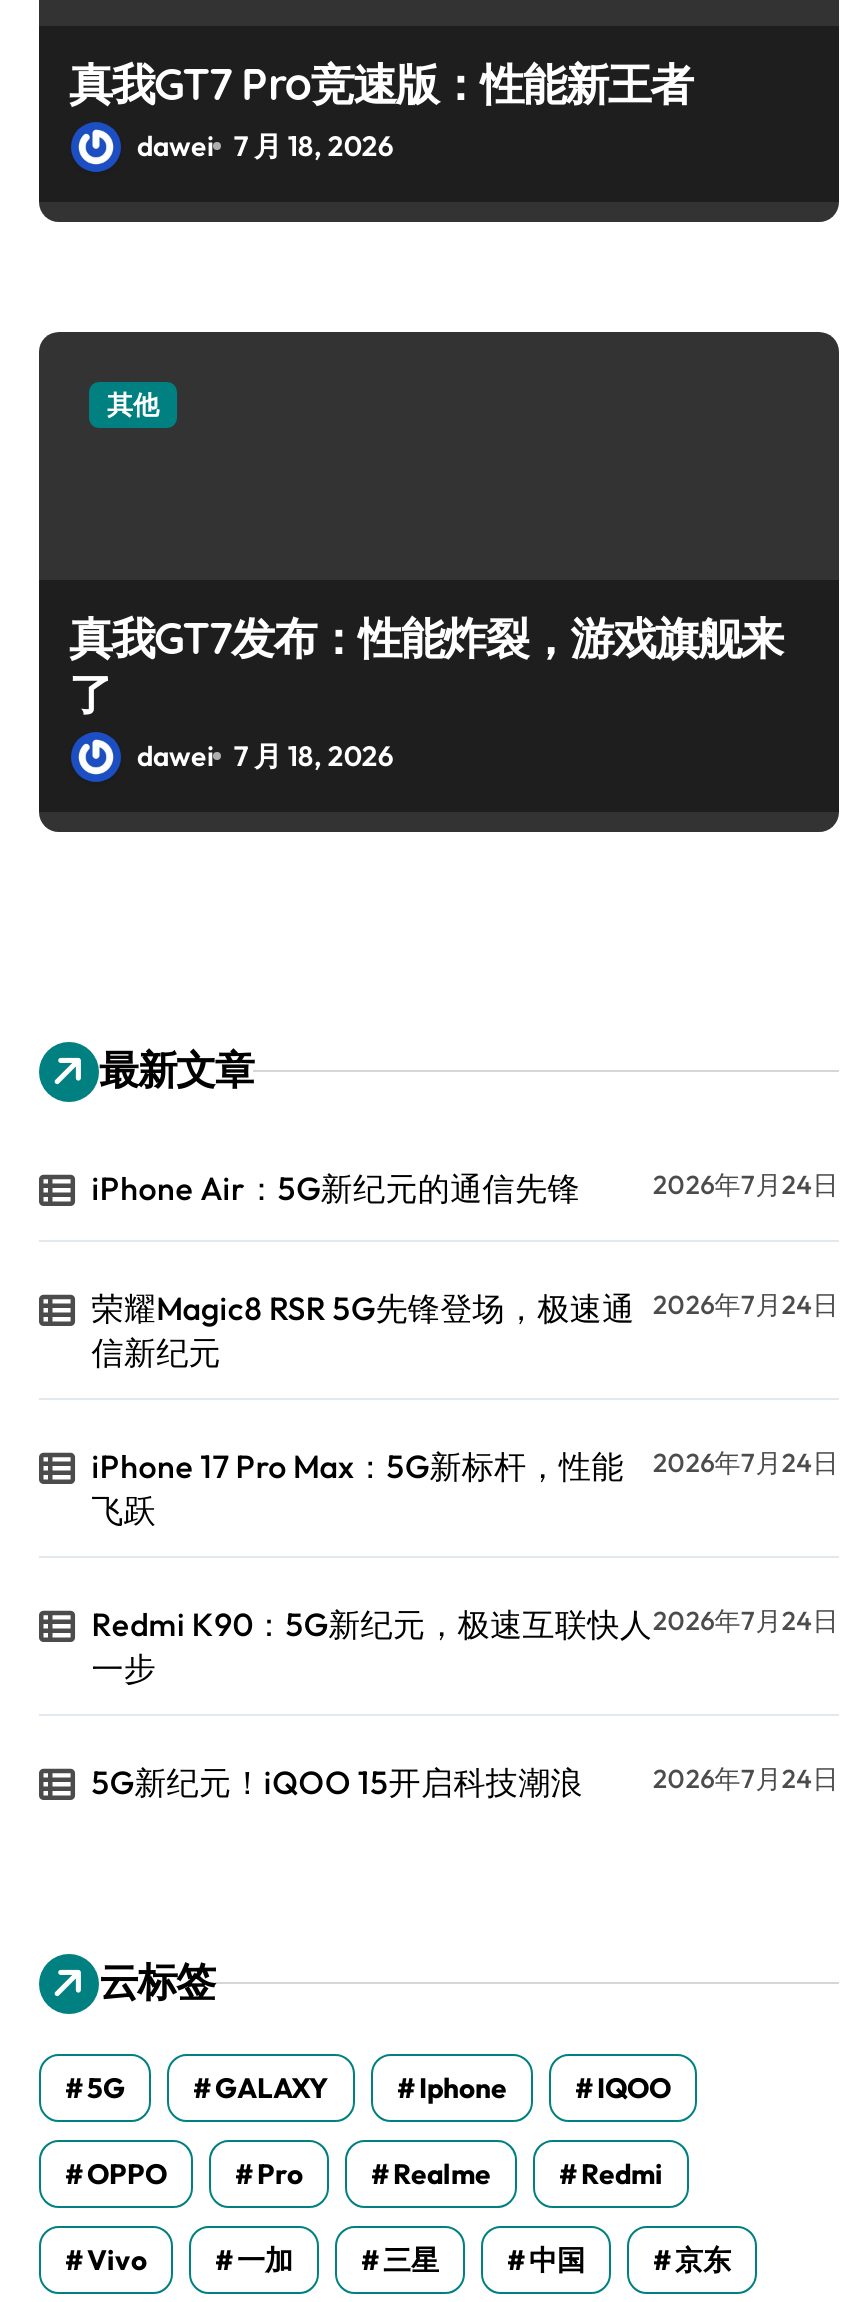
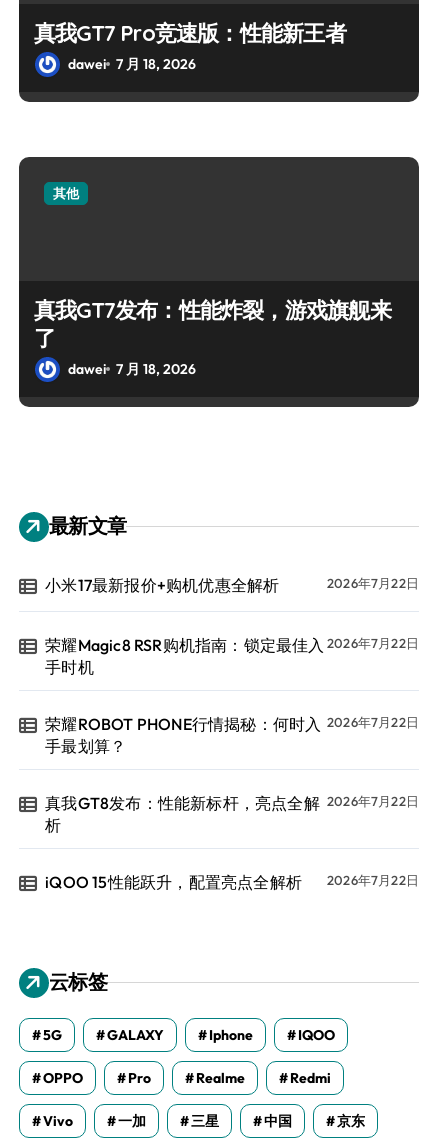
[91,1168,839,1208] iPhone Air：5G新纪元的通信先锋 | 2026年7月24日 -> [45,575,419,595] 小米17最新报价+购机优惠全解析 | 2026年7月22日
[91,1288,635,1372] 荣耀Magic8 RSR 5G先锋登场，极速通 | 信新纪元 -> [45,635,325,677] 荣耀Magic8 RSR购机指南：锁定最佳入 | 手时机
[653,1288,839,1320] 2026年7月24日 -> [327,635,419,651] 2026年7月22日
[91,1446,624,1530] iPhone 17 Pro Max：5G新标杆，性能 | 飞跃 -> [45,714,321,756] 荣耀ROBOT PHONE行情揭秘：何时入 | 手最划算？
[653,1446,839,1478] 2026年7月24日 -> [327,714,419,730] 2026年7月22日
[91,1604,652,1688] Redmi K90：5G新纪元，极速互联快人 | 一步 -> [45,793,320,835] 真我GT8发布：性能新标杆，亮点全解 | 析
[653,1604,839,1636] 2026年7月24日 -> [327,793,419,809] 2026年7月22日
[91,1762,839,1802] 5G新纪元！iQOO 15开启科技潮浪 | 2026年7月24日 -> [45,872,419,892] iQOO 15性能跃升，配置亮点全解析 | 2026年7月22日

